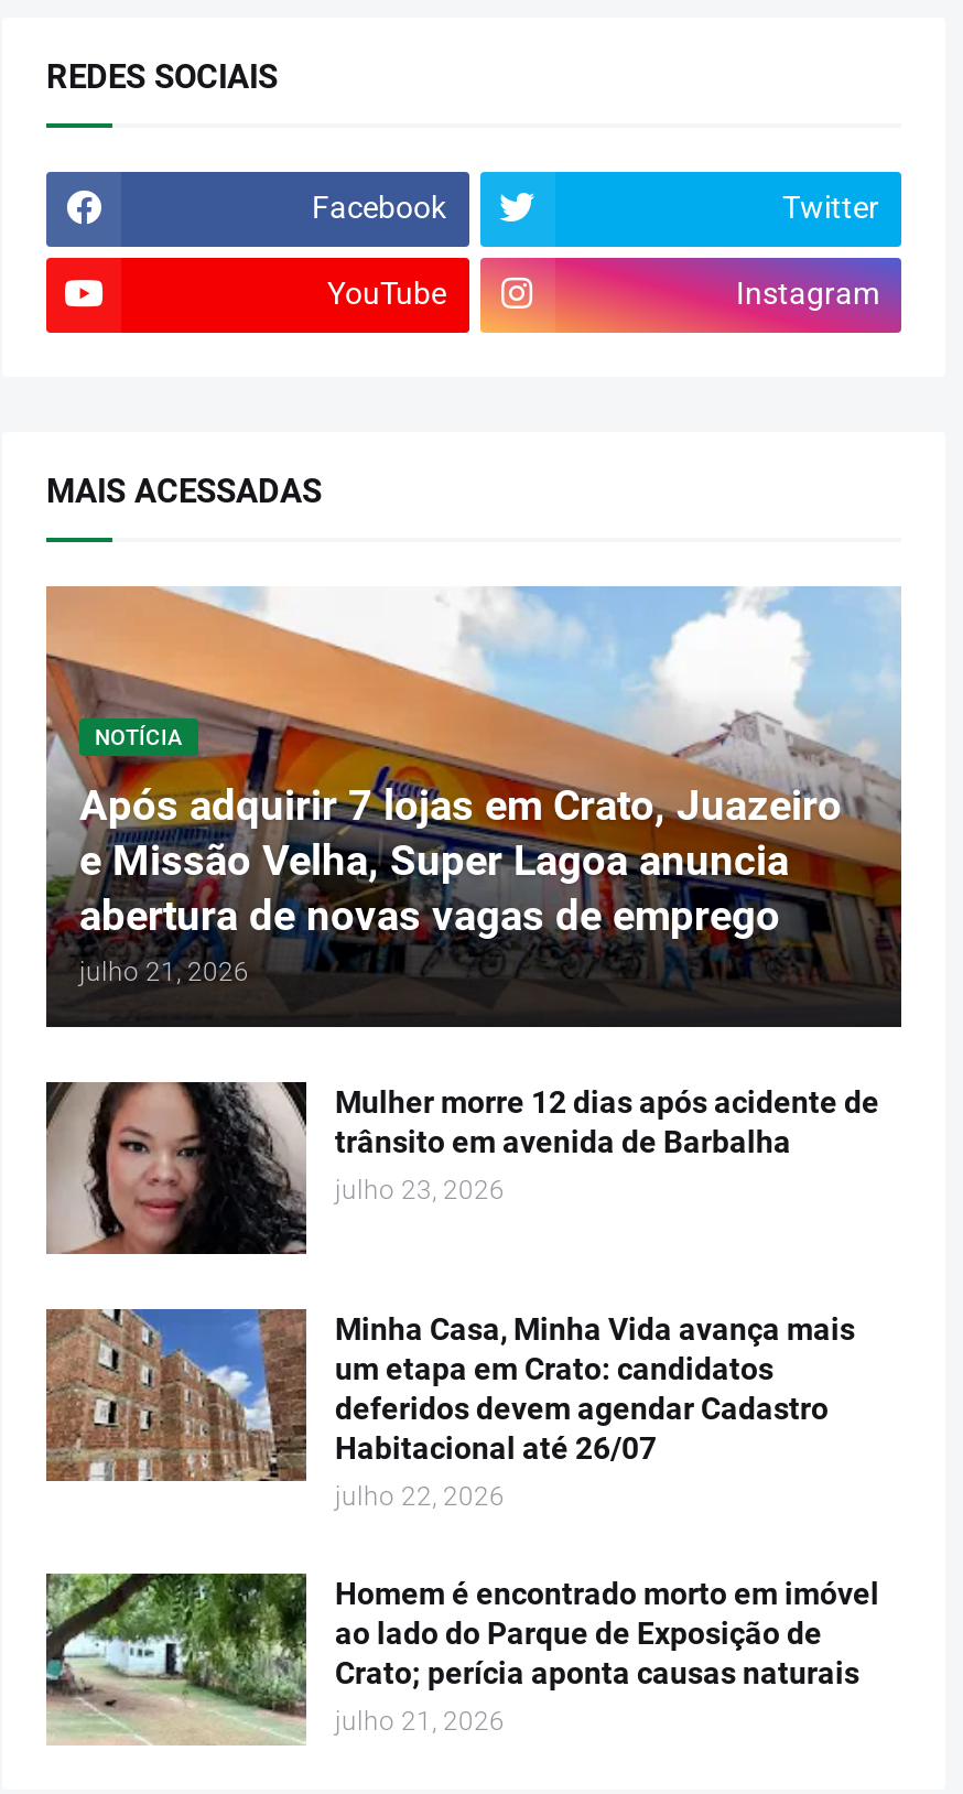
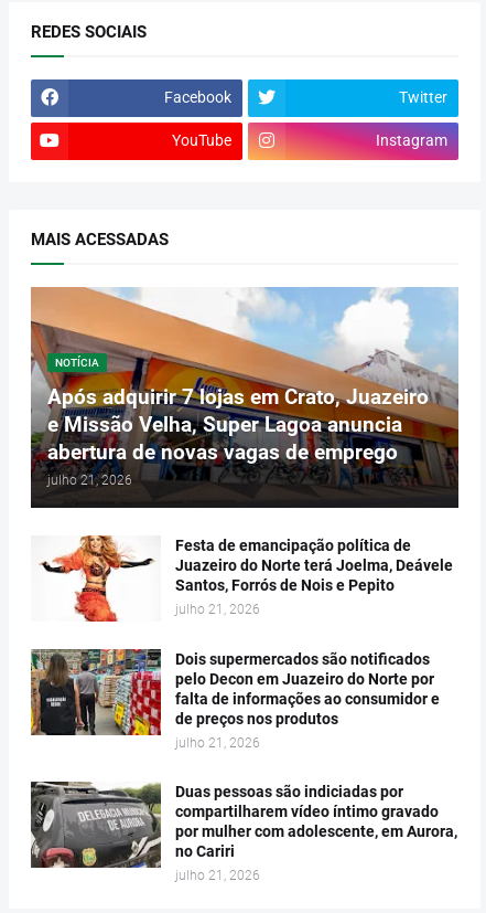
[44,1080,879,1256] [image] | Mulher morre 12 dias após acidente de | trânsito em avenida de Barbalha | julho 23, 2026 -> [31,534,453,623] [image] | Festa de emancipação política de | Juazeiro do Norte terá Joelma, Deávele | Santos, Forrós de Nois e Pepito | julho 21, 2026
[46,1307,855,1512] [image] | Minha Casa, Minha Vida avança mais | um etapa em Crato: candidatos | deferidos devem agendar Cadastro | Habitacional até 26/07 | julho 22, 2026 -> [31,648,440,751] [image] | Dois supermercados são notificados | pelo Decon em Juazeiro do Norte por | falta de informações ao consumidor e | de preços nos produtos | julho 21, 2026
[46,1571,879,1746] [image] | Homem é encontrado morto em imóvel | ao lado do Parque de Exposição de | Crato; perícia aponta causas naturais -> [31,781,457,887] [image] | Duas pessoas são indiciadas por | compartilharem vídeo íntimo gravado | por mulher com adolescente, em Aurora, | no Cariri

